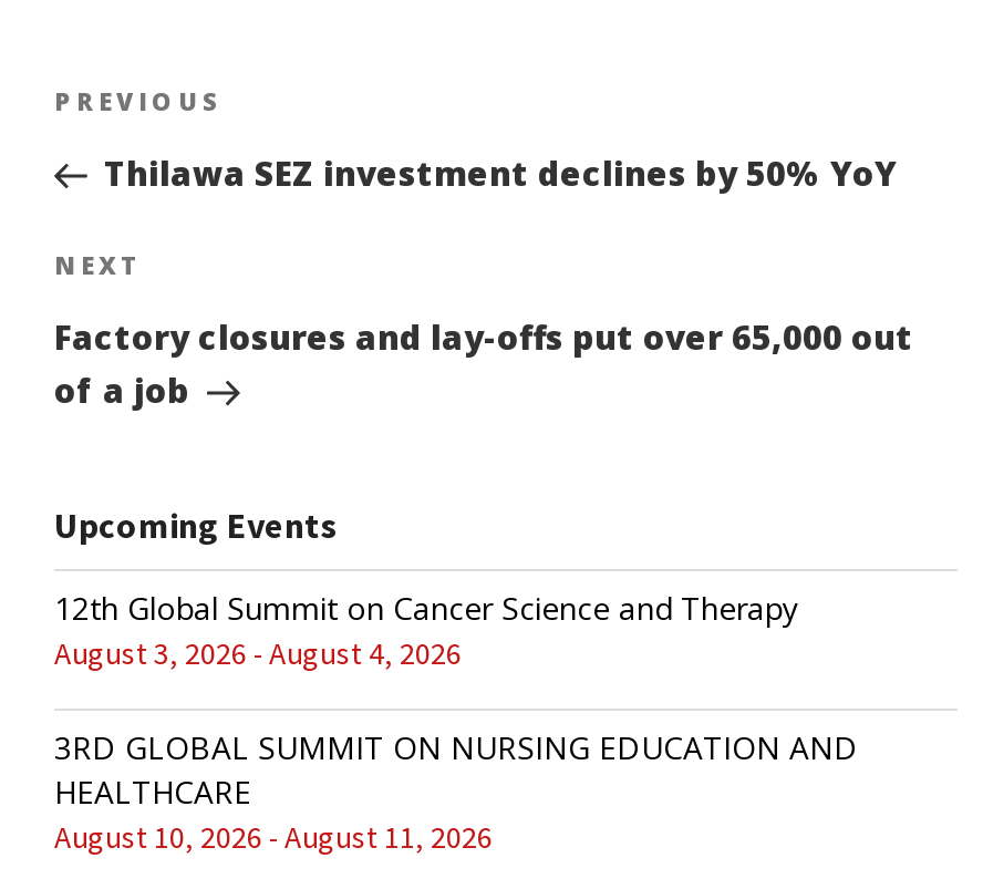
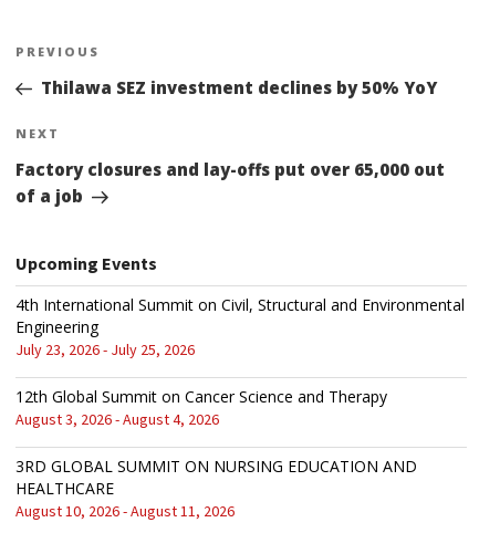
none -> [15,294,465,360] 4th International Summit on Civil, Structural and Environmental | Engineering | July 23, 2026 - July 25, 2026

